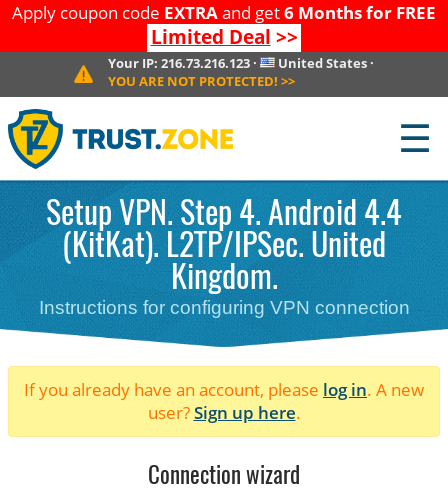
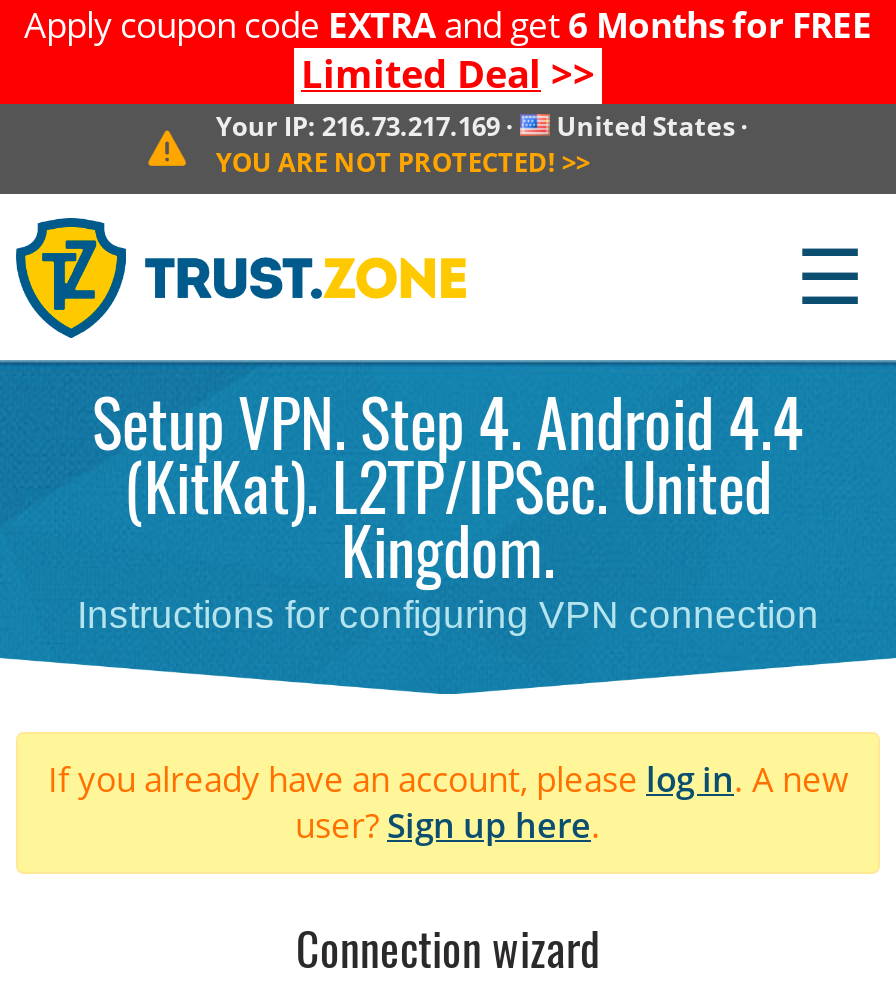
[108,54,374,72] Your IP: 216.73.216.123 · United States · -> [216,108,748,144] Your IP: 216.73.217.169 · United States ·

